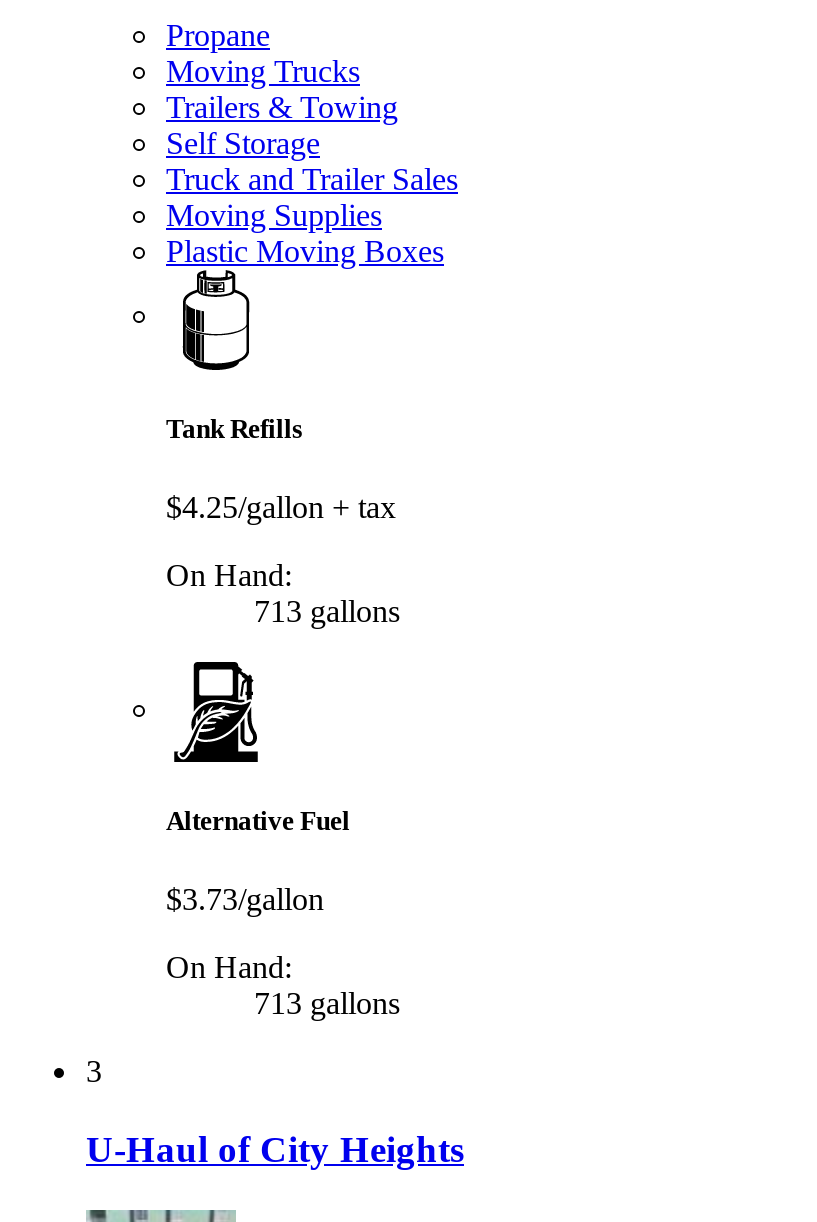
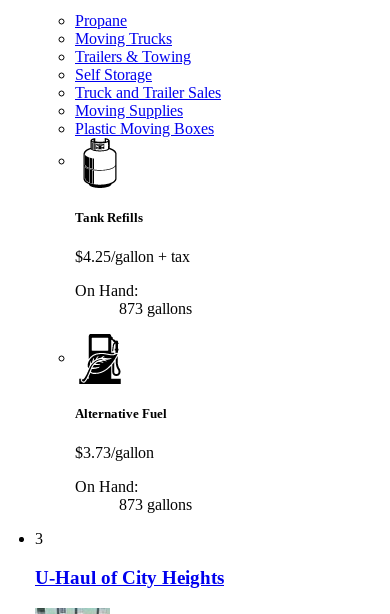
[246,594,400,628] 713 gallons -> [115,300,192,317] 873 gallons
[246,987,400,1021] 713 gallons -> [115,496,192,513] 873 gallons

